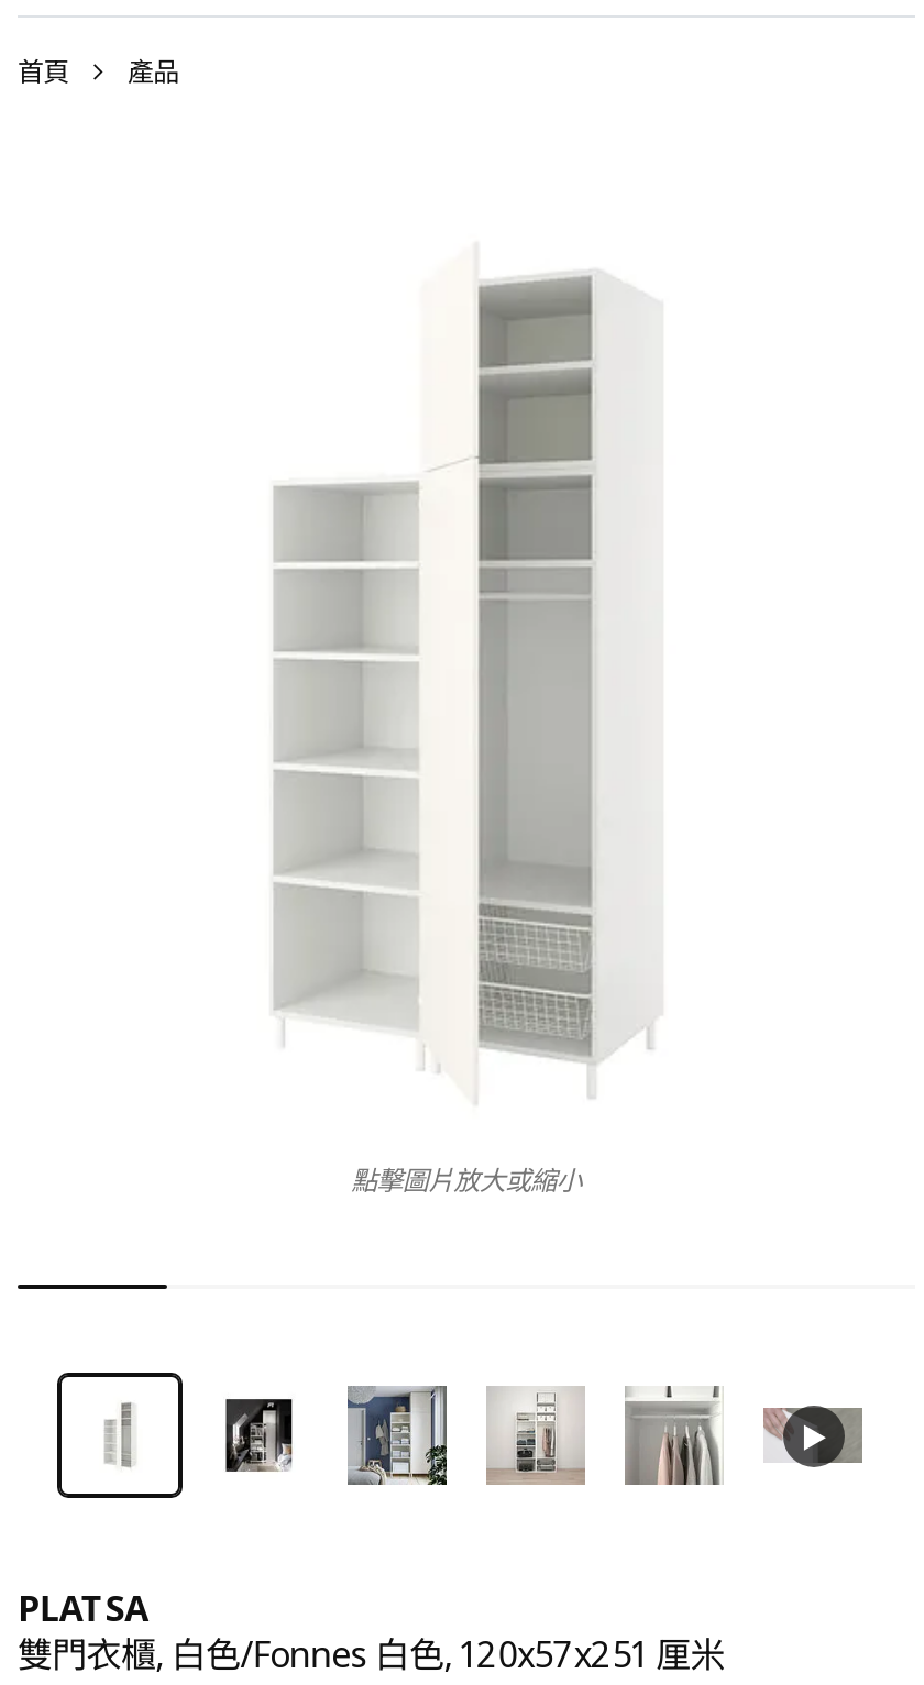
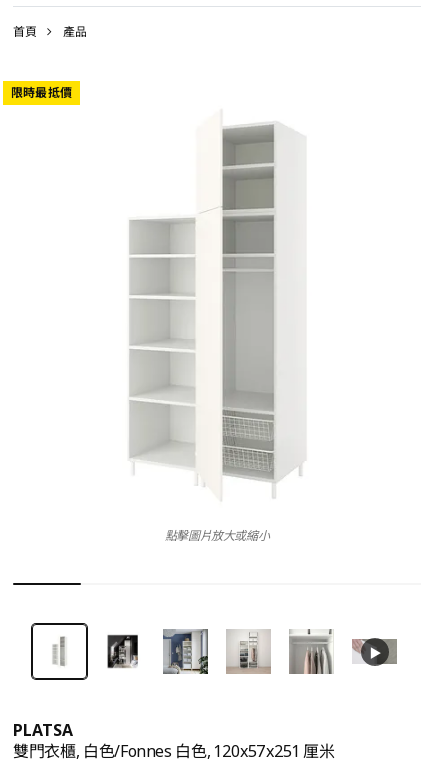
none -> [11,84,72,101] 限時最抵價

